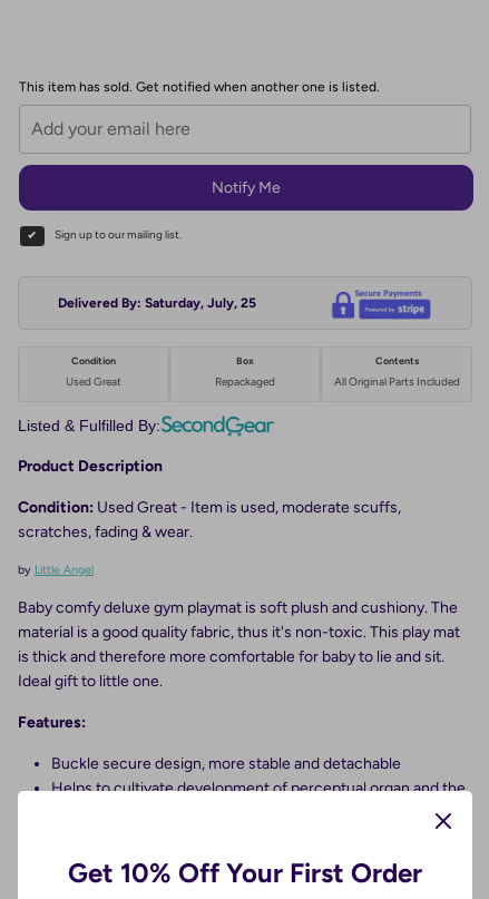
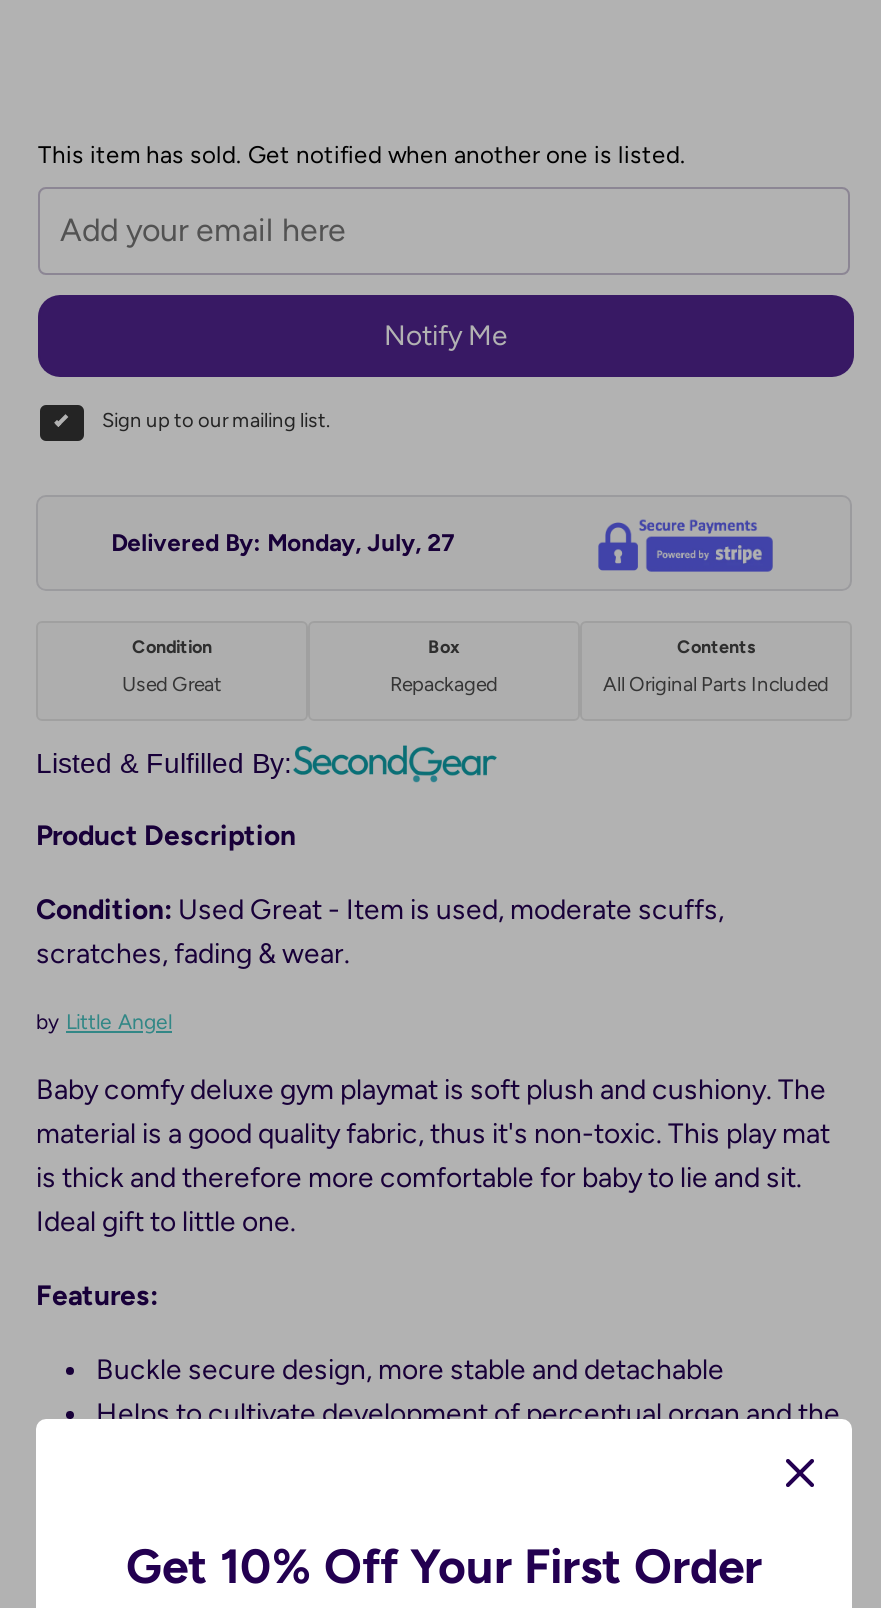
[58,295,256,311] Delivered By: Saturday, July, 25 -> [111,529,455,557] Delivered By: Monday, July, 27

